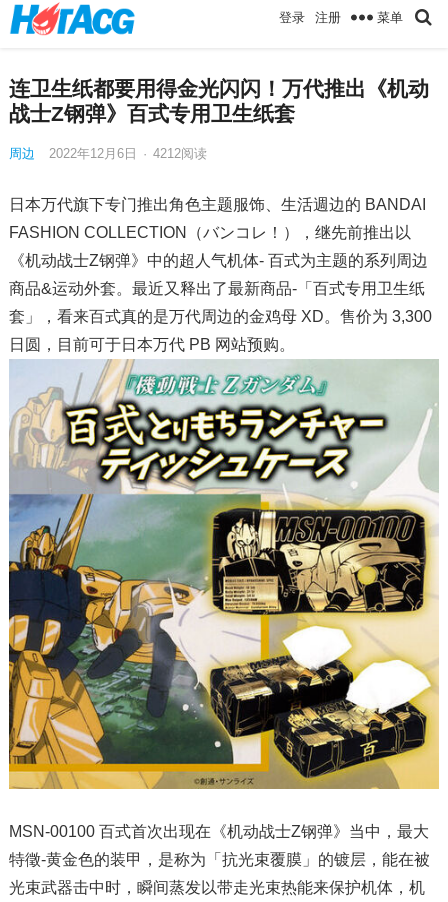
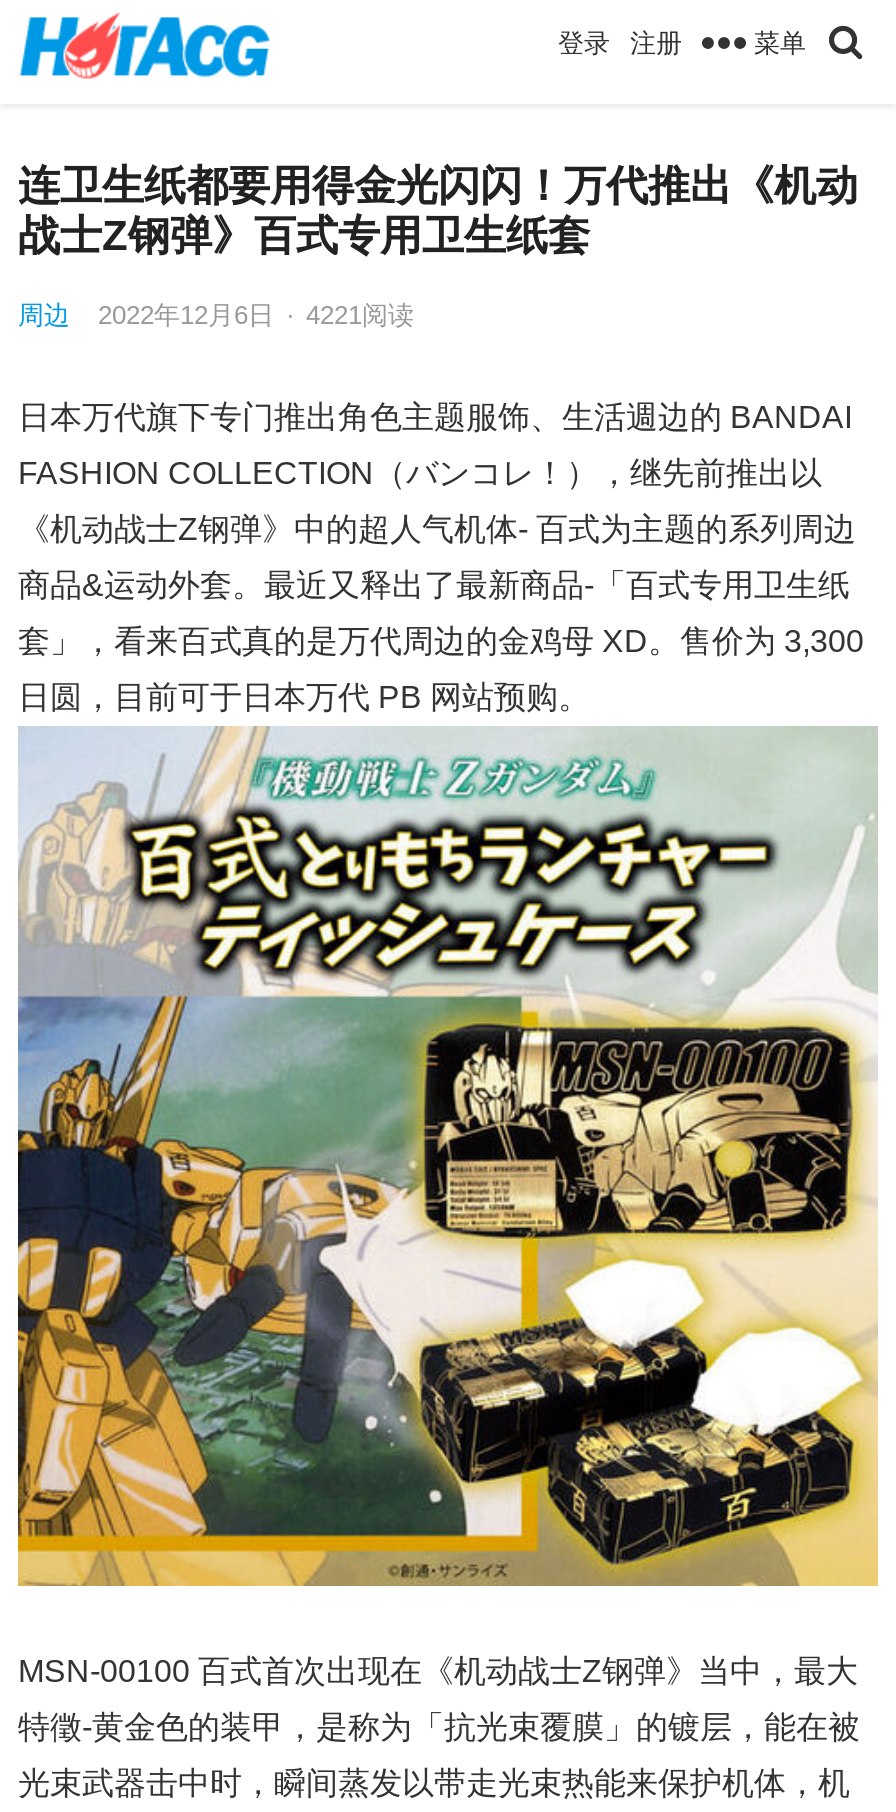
[9,146,207,161] 周边 2022年12月6日 · 4212阅读 -> [18,300,414,330] 周边 2022年12月6日 · 4221阅读

